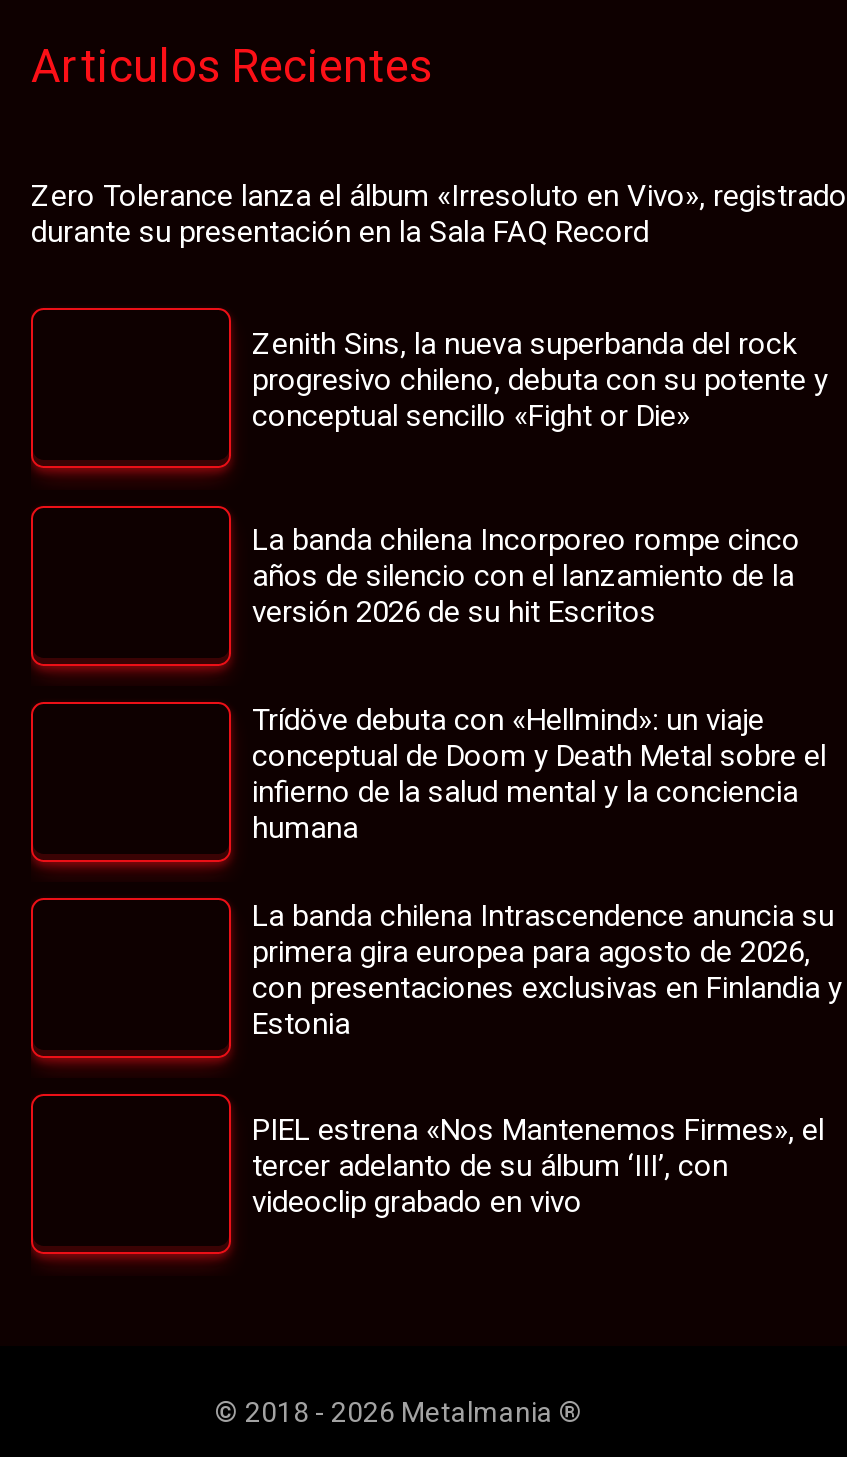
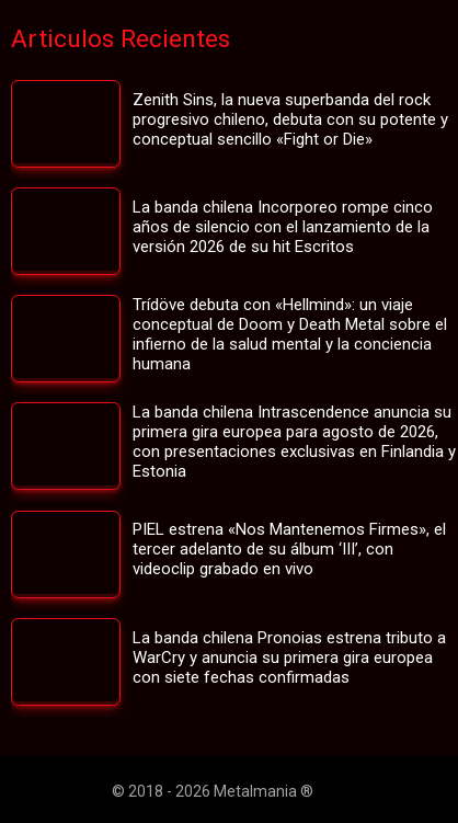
[31,177,847,249] Zero Tolerance lanza el álbum «Irresoluto en Vivo», registrado | durante su presentación en la Sala FAQ Record -> none
moved [252,326,842,1220] -> [132,90,455,579]: Zenith Sins, la nueva superbanda del rock | progresivo chileno, debuta con su potente y | conceptual sencillo «Fight or Die» | ... | tercer adelanto de su álbum ‘III’, con | videoclip grabado en vivo
none -> [132,627,445,687] La banda chilena Pronoias estrena tributo a | WarCry y anuncia su primera gira europea | con siete fechas confirmadas

